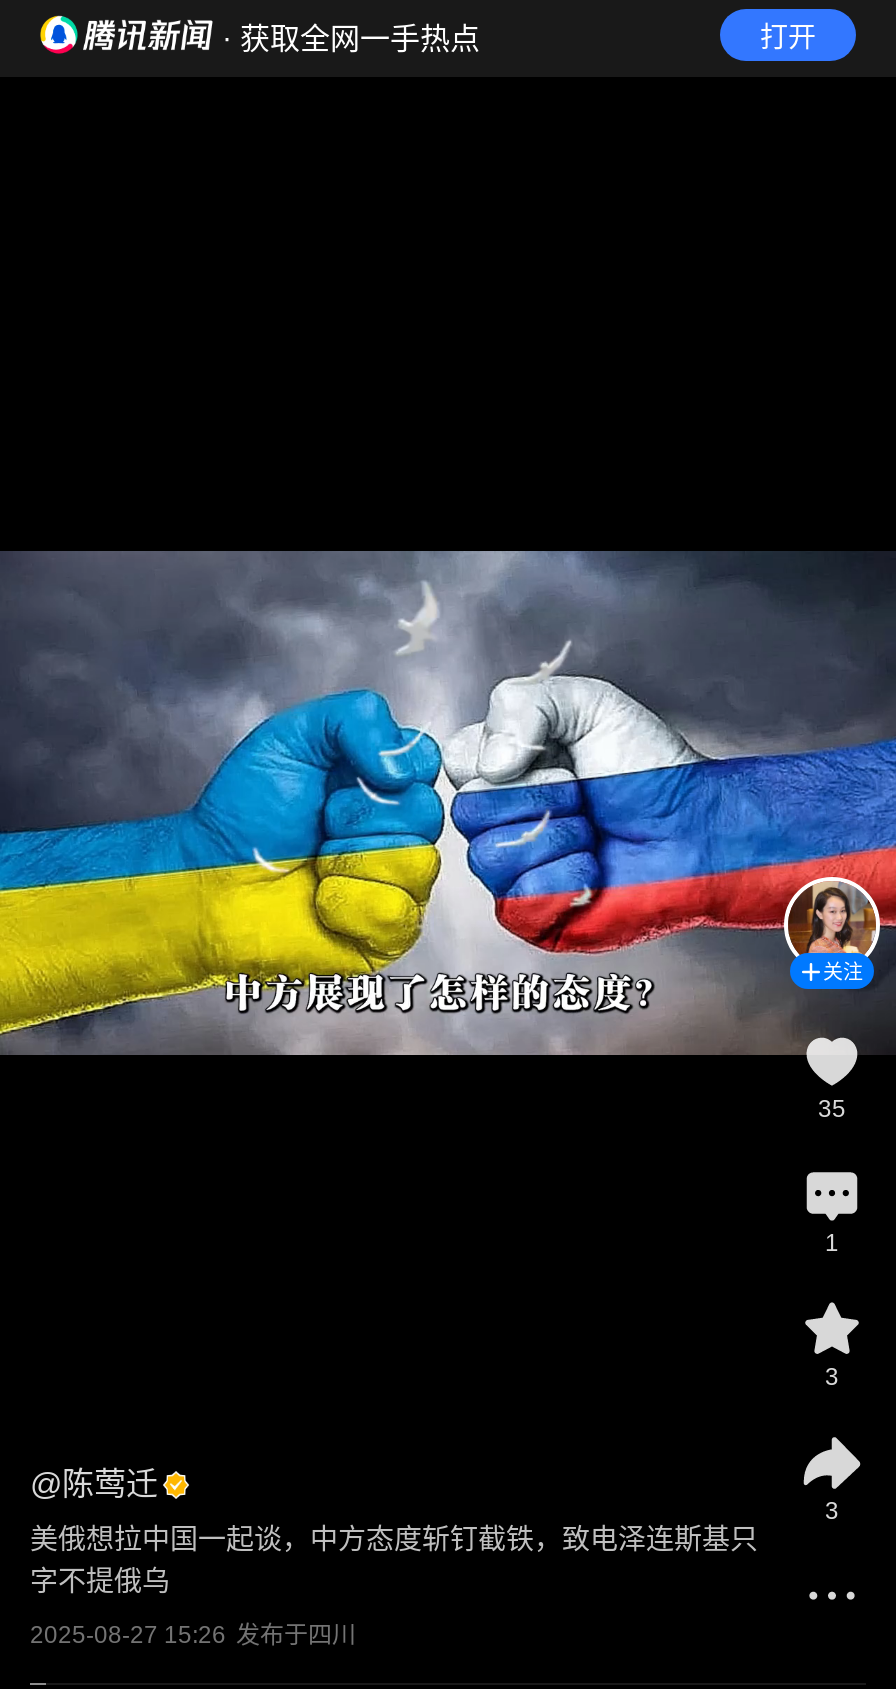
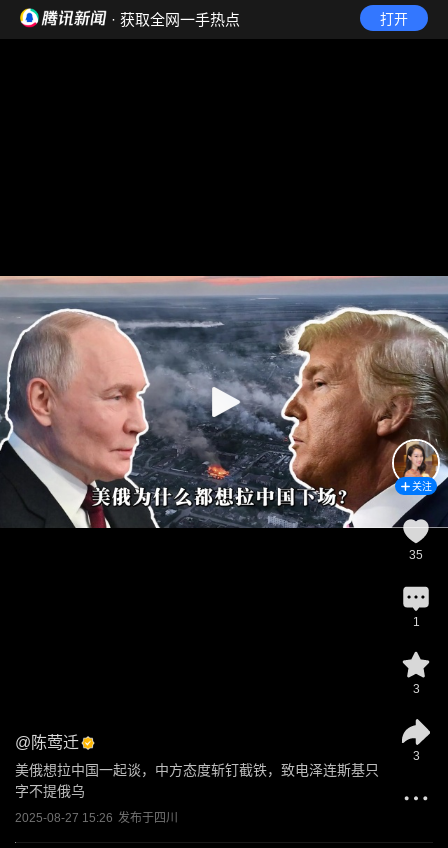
[6,549,890,1057] [image] -> [3,275,445,528] [image]

